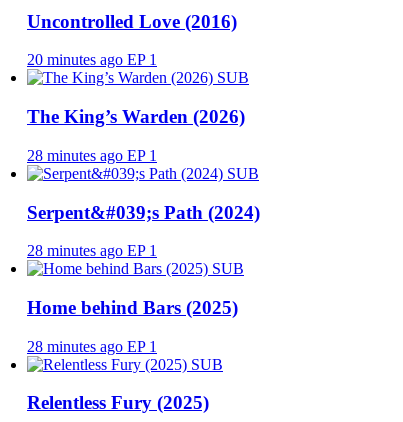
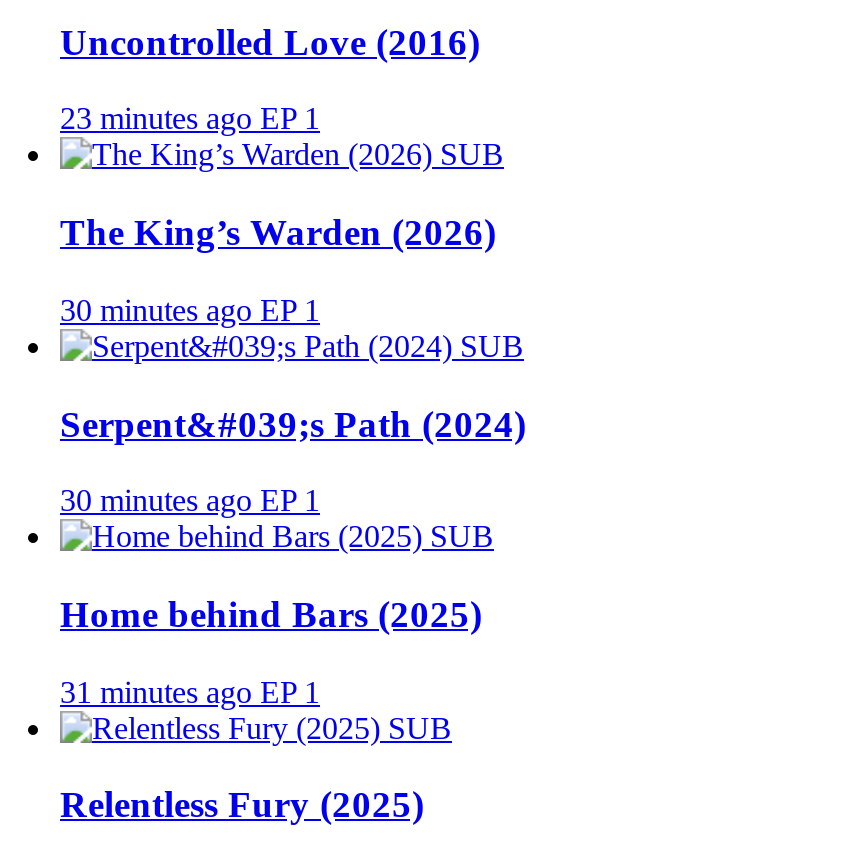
[27,51,157,68] 20 minutes ago EP 1 -> [60,102,320,136] 23 minutes ago EP 1
[27,147,157,164] 28 minutes ago EP 1 -> [60,293,320,327] 30 minutes ago EP 1
[27,242,157,259] 28 minutes ago EP 1 -> [60,484,320,518] 30 minutes ago EP 1
[27,338,157,355] 28 minutes ago EP 1 -> [60,675,320,709] 31 minutes ago EP 1

